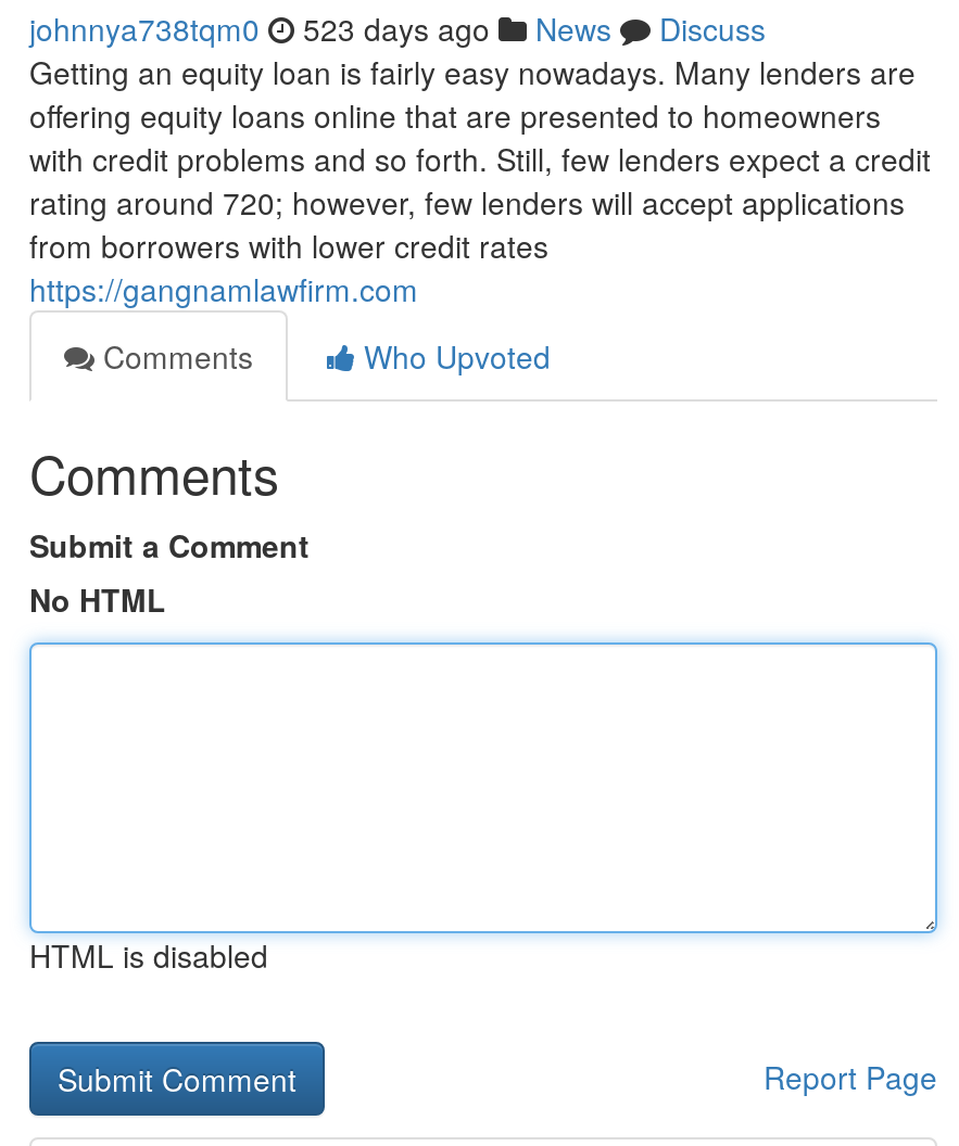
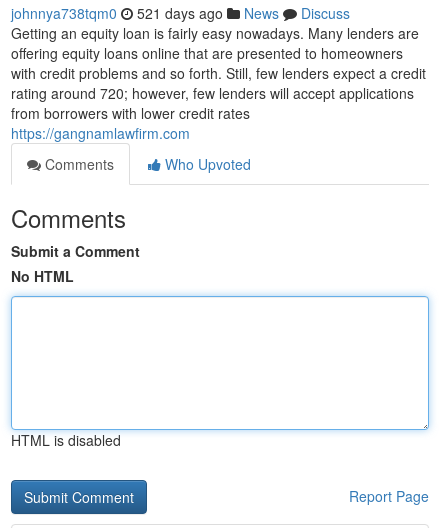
[29,7,766,50] johnnya738tqm0 523 days ago News Discuss -> [11,3,350,23] johnnya738tqm0 521 days ago News Discuss

